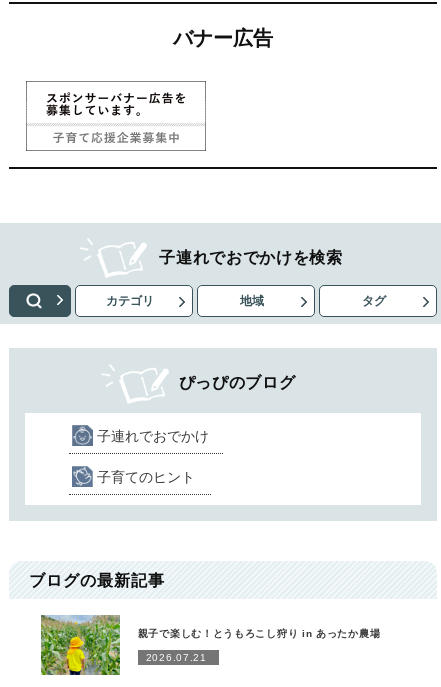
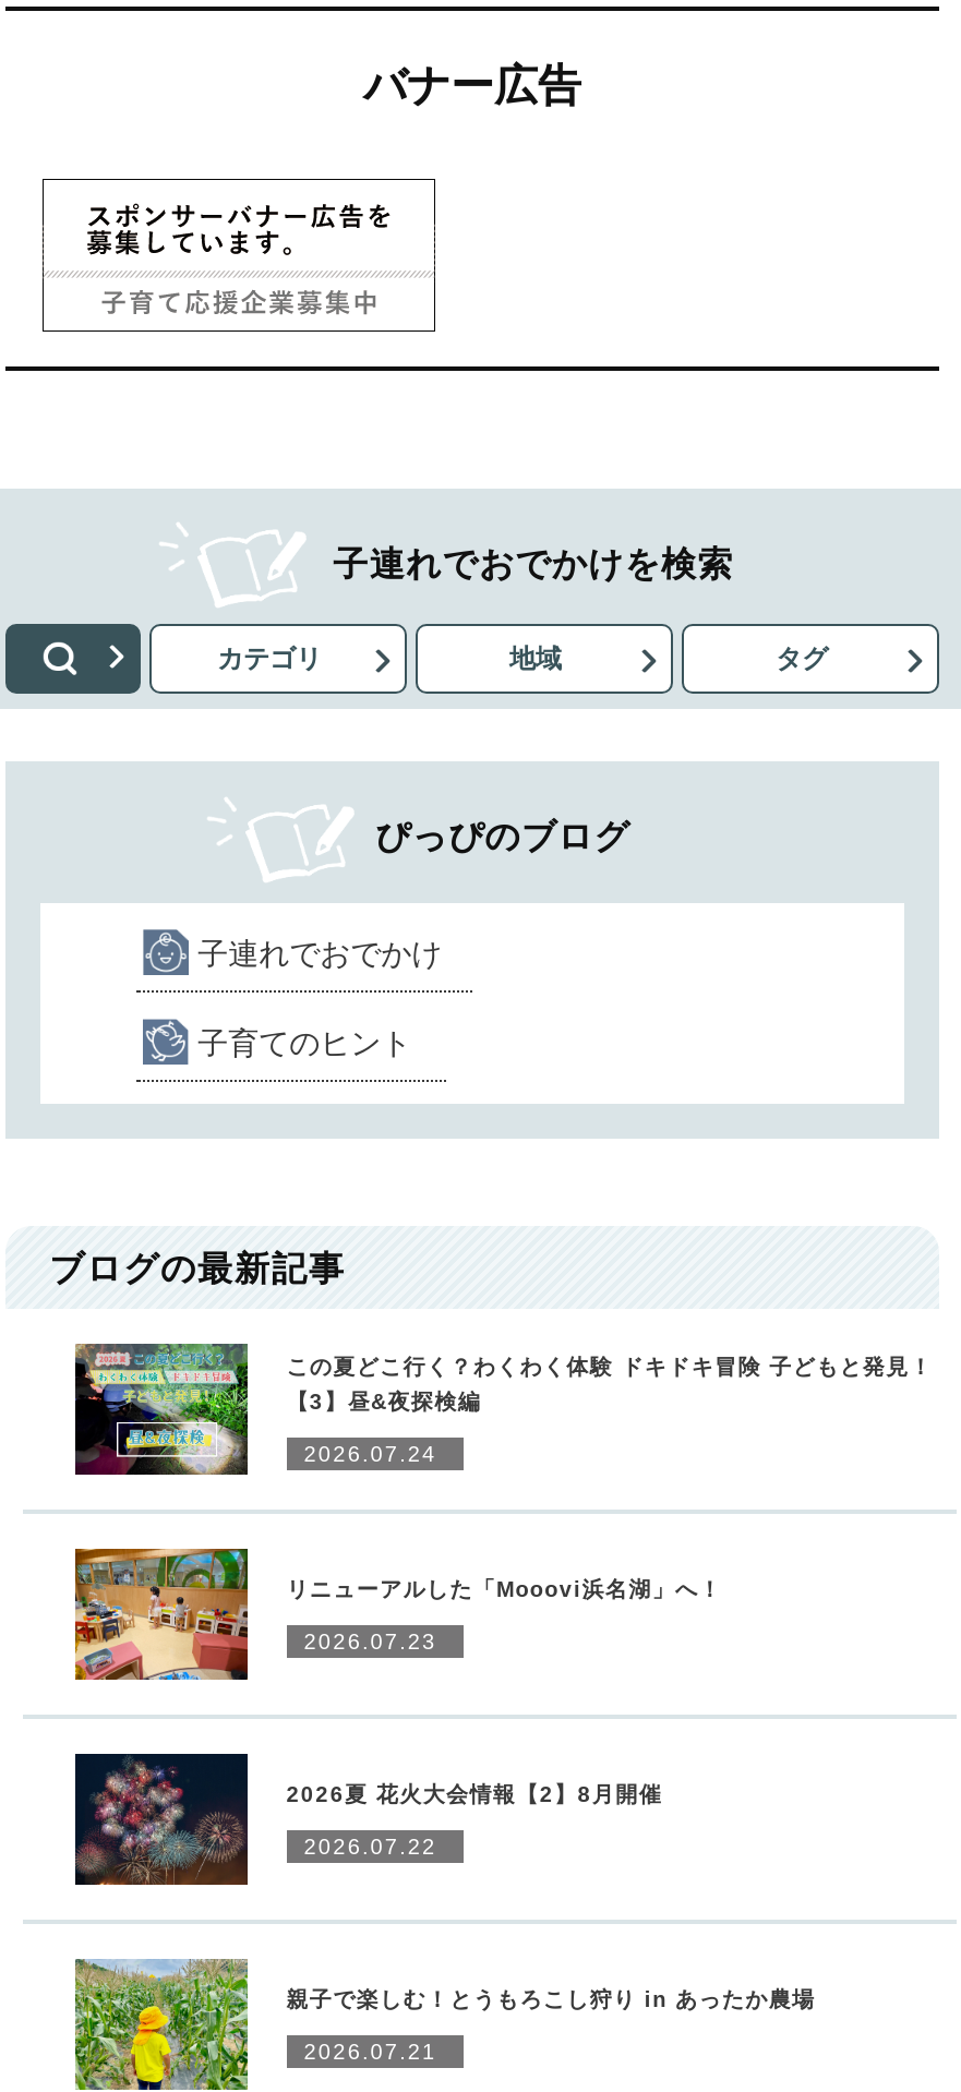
none -> [73,1342,933,1477] [image] | この夏どこ行く？わくわく体験 ドキドキ冒険 子どもと発見！ | 【3】昼&夜探検編 | 2026.07.24
none -> [73,1547,722,1682] [image] | リニューアルした「Mooovi浜名湖」へ！ | 2026.07.23
none -> [73,1752,662,1887] [image] | 2026夏 花火大会情報【2】8月開催 | 2026.07.22

